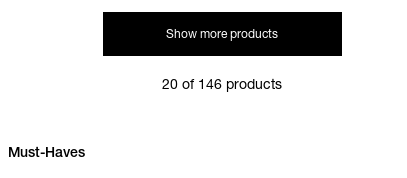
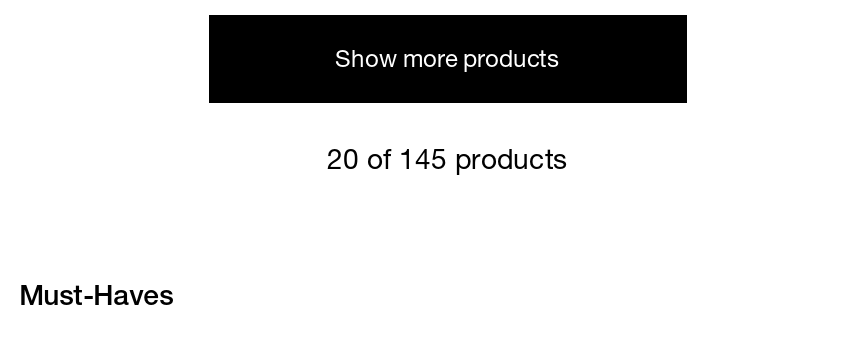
[162,75,282,93] 20 of 146 products -> [327,141,567,177] 20 of 145 products

